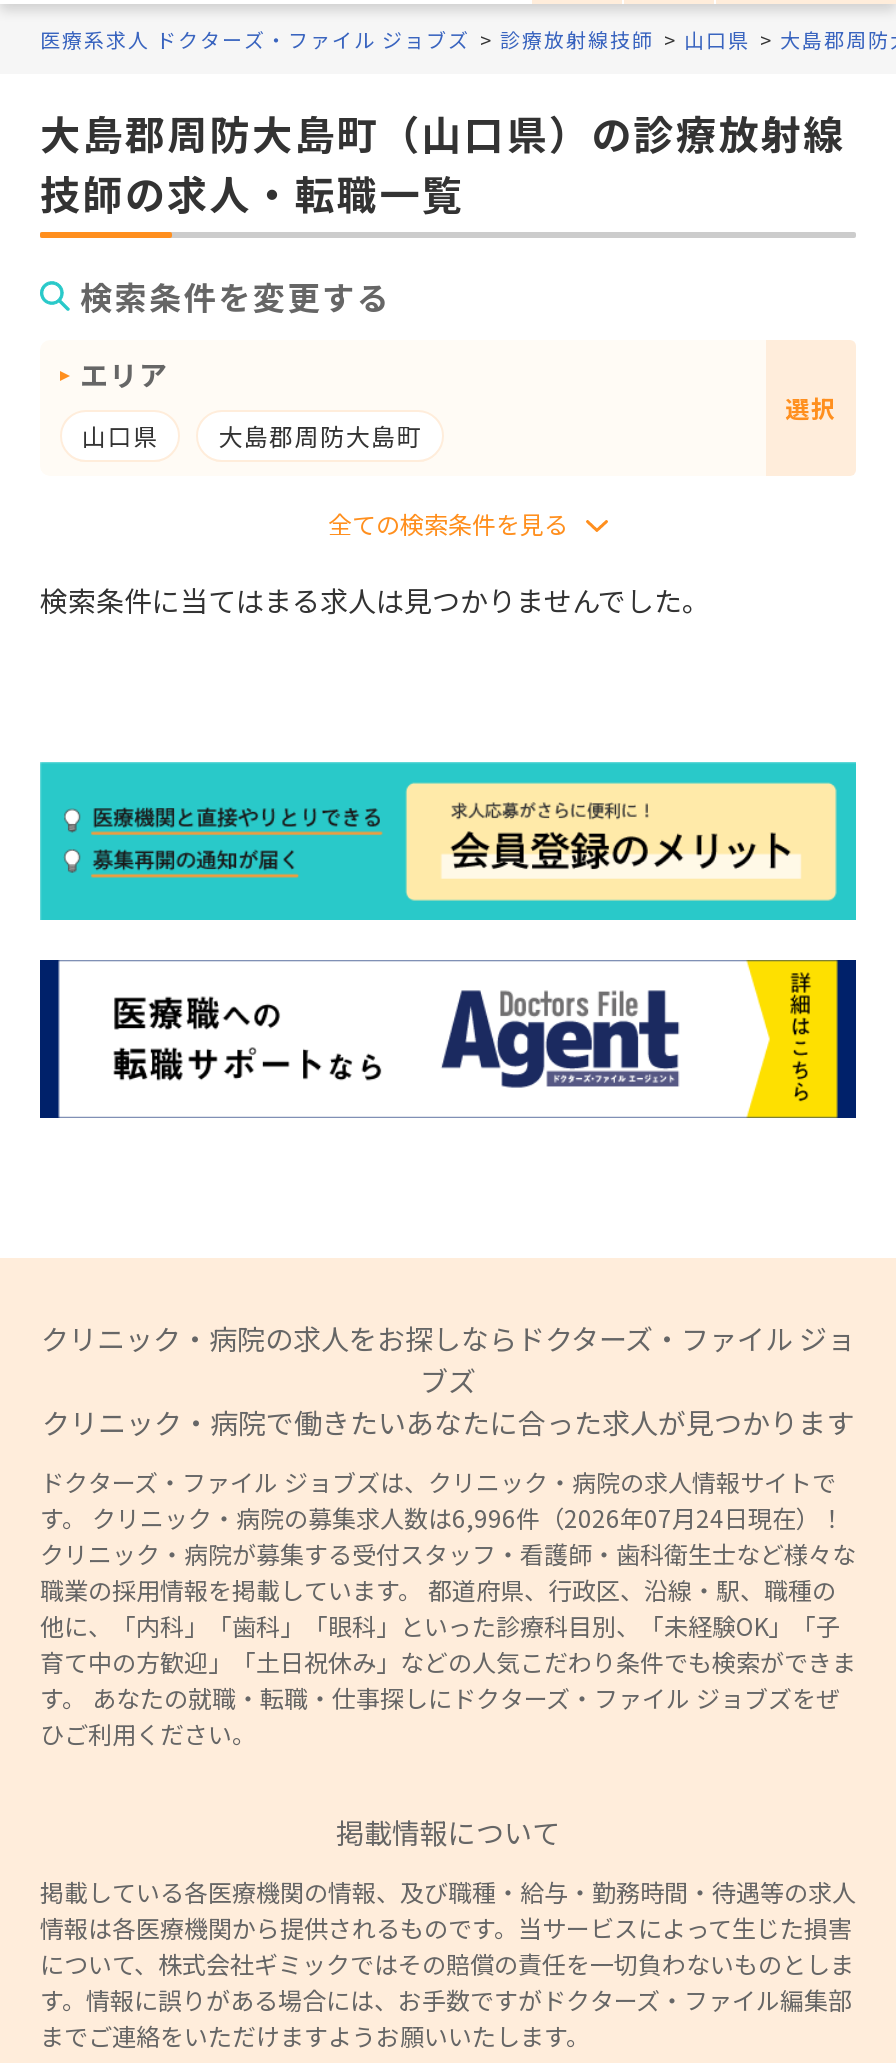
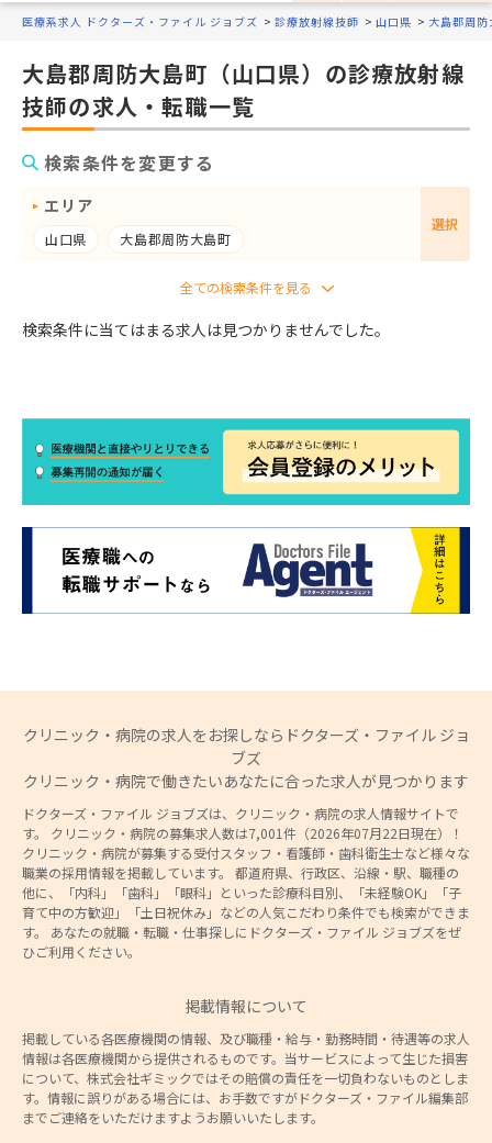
[40,1501,844,1535] す。 クリニック・病院の募集求人数は6,996件（2026年07月24日現在）！ -> [22,824,463,842] す。 クリニック・病院の募集求人数は7,001件（2026年07月22日現在）！

